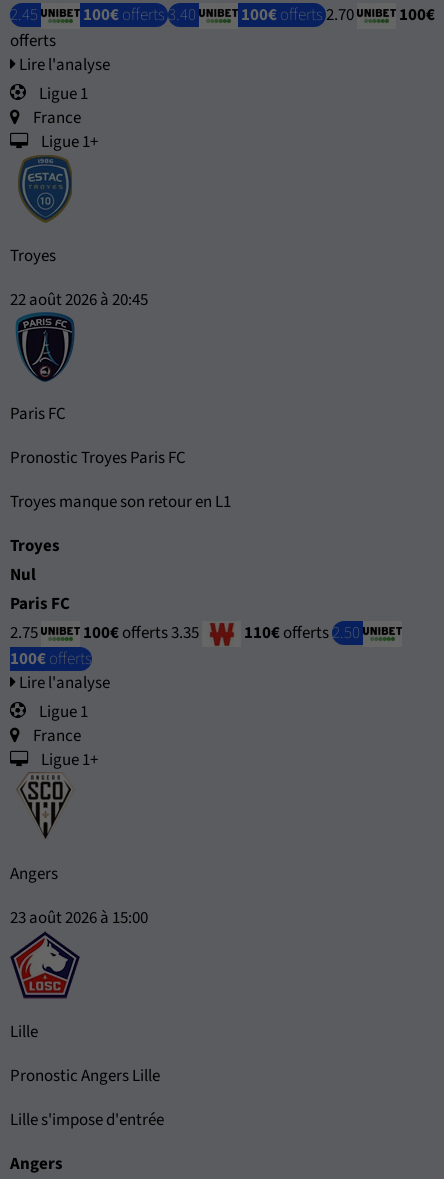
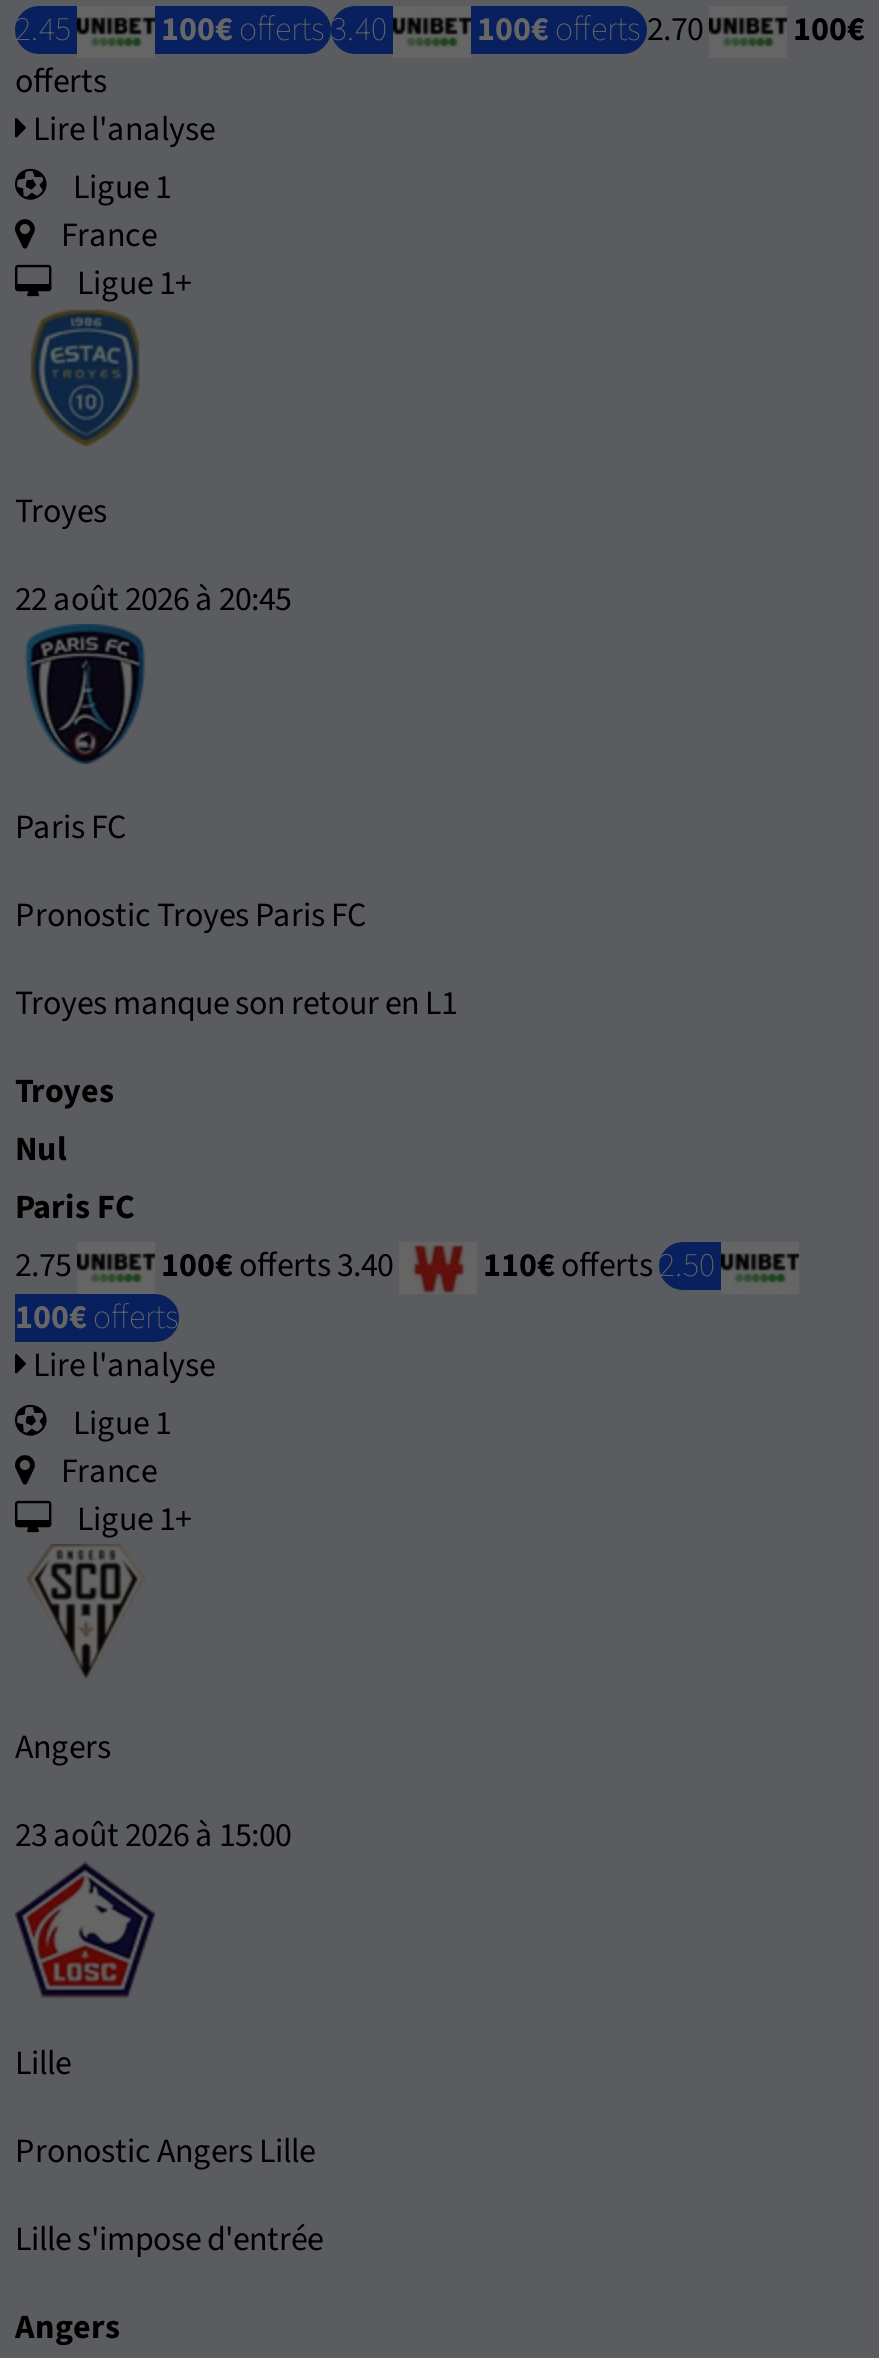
[83,621,199,645] 100€offerts 3.35 -> [161,1242,393,1290] 100€offerts 3.40

